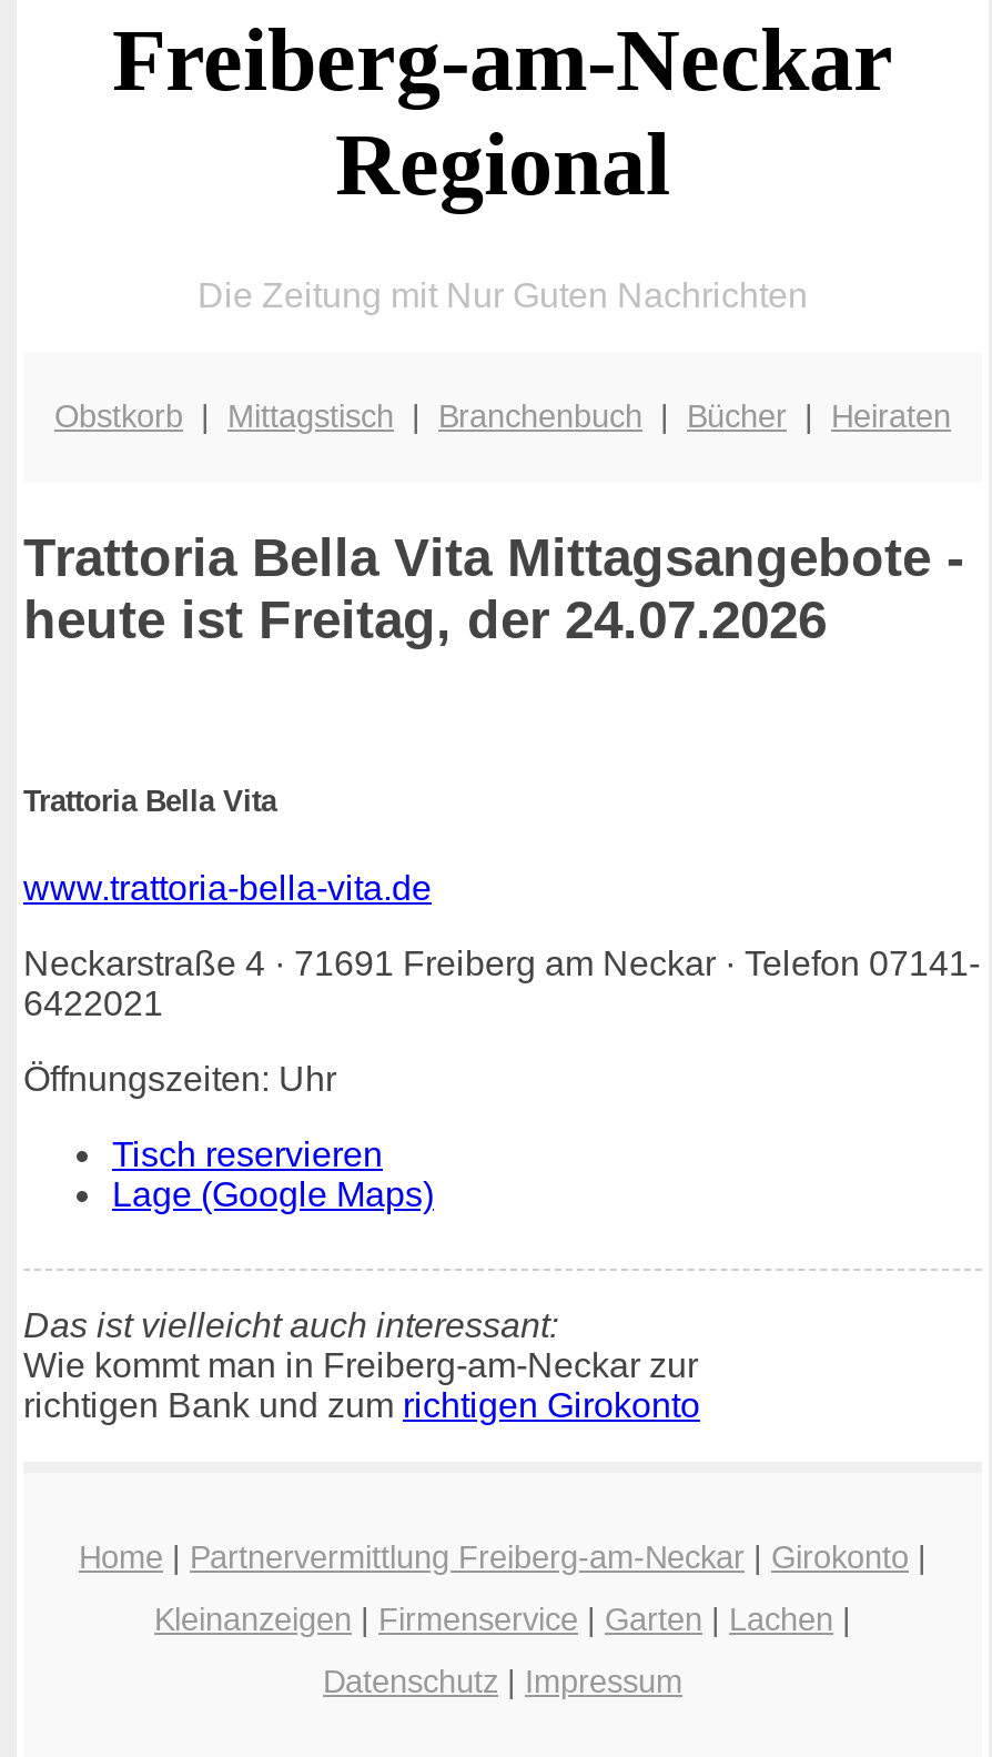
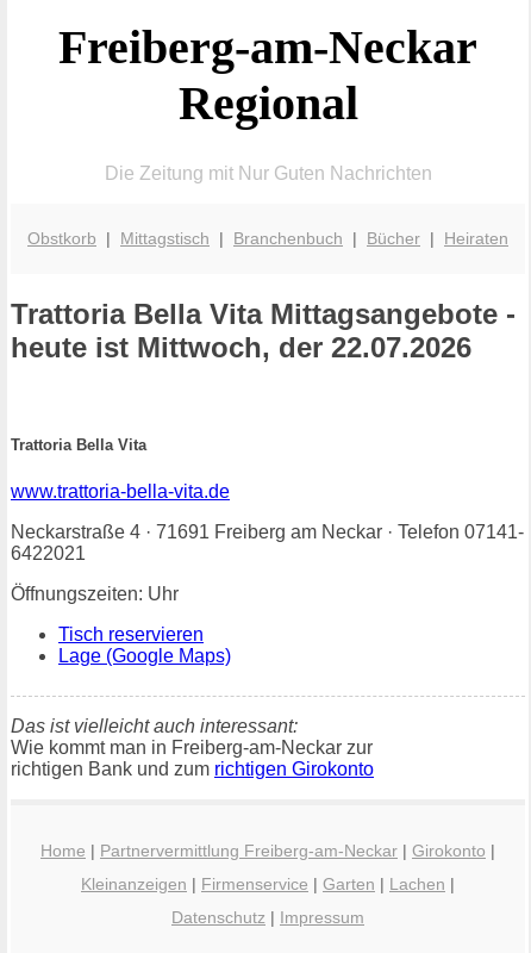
[23,590,827,650] heute ist Freitag, der 24.07.2026 -> [11,332,471,364] heute ist Mittwoch, der 22.07.2026

